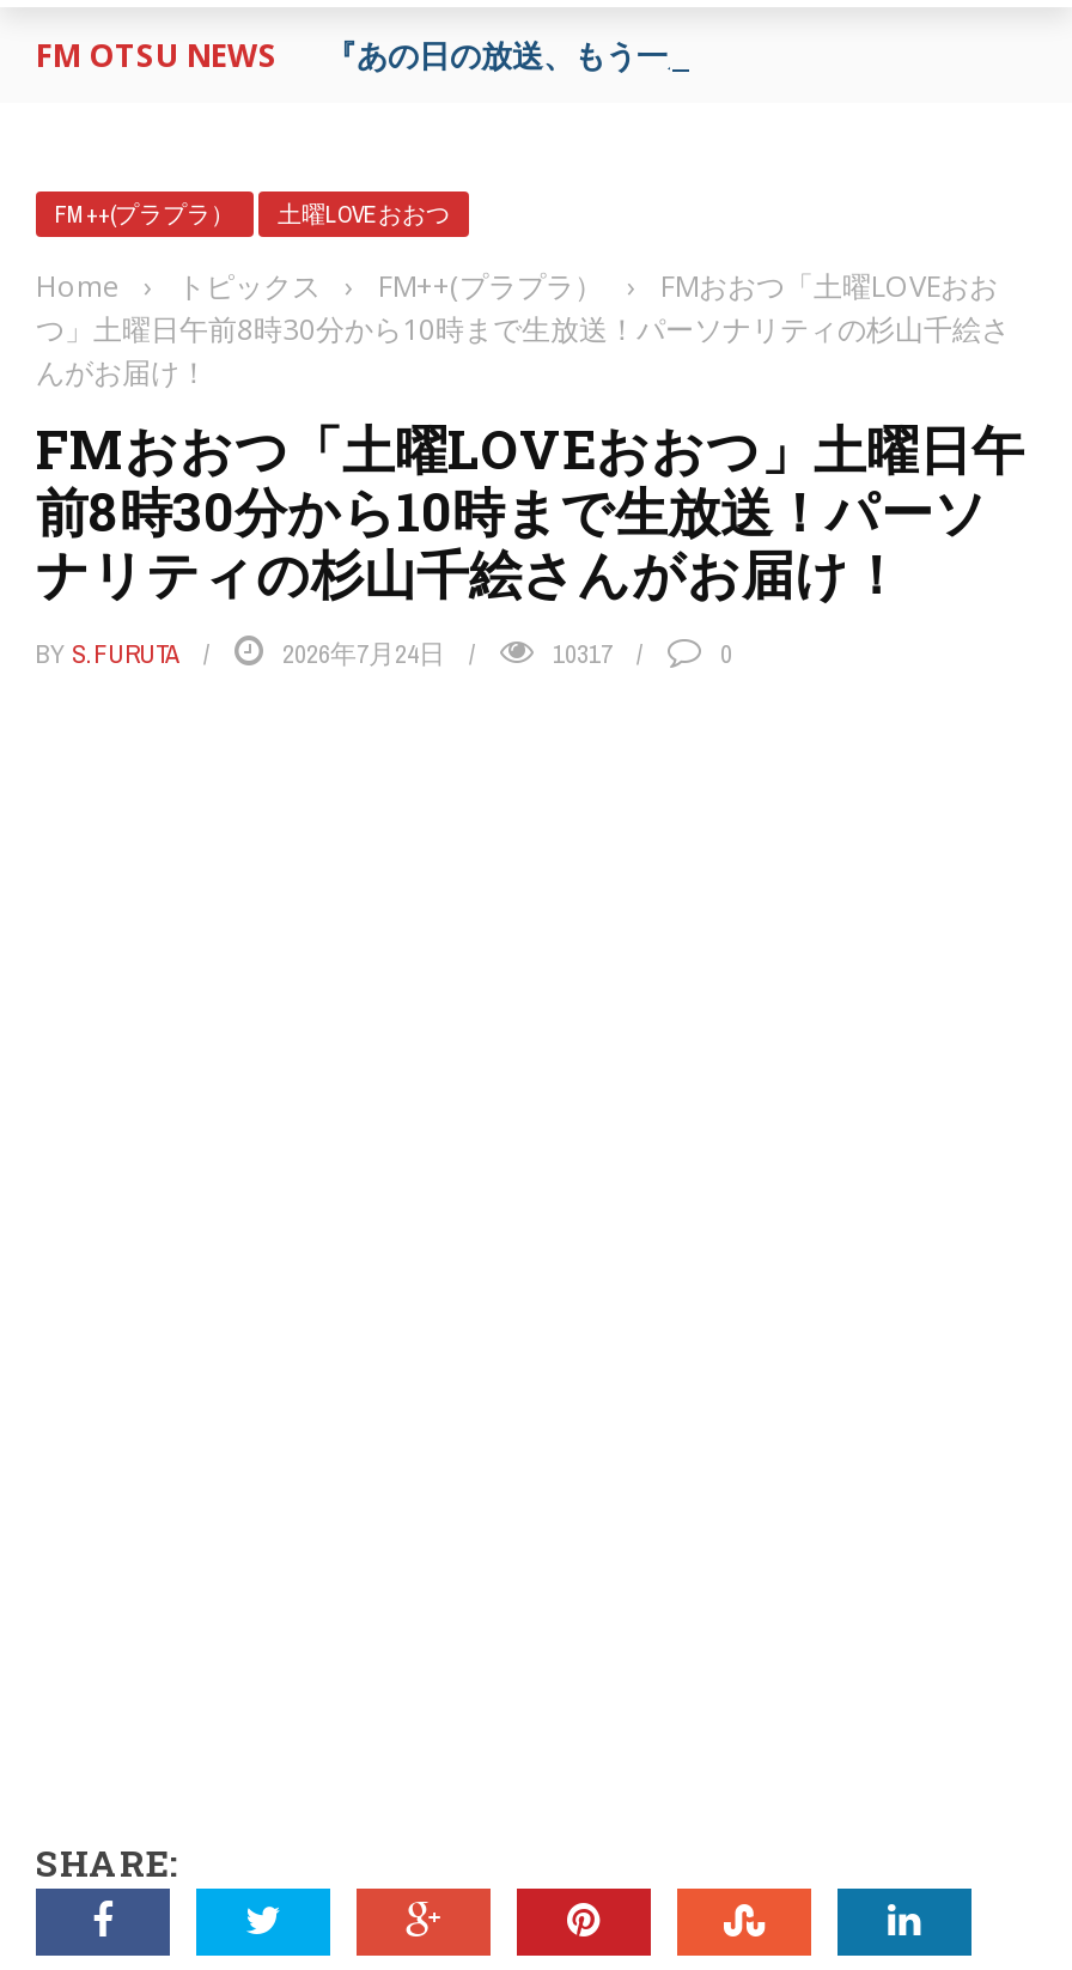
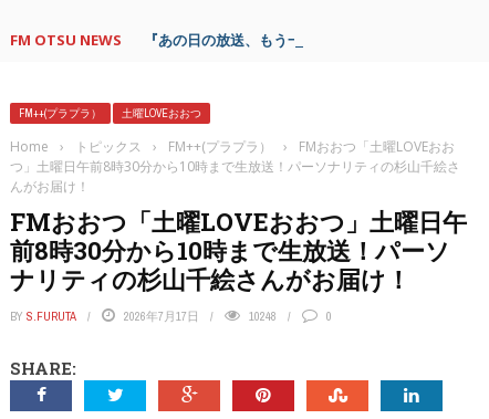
[282,637,445,670] 2026年7月24日 -> [124,308,199,324] 2026年7月17日
[553,637,613,670] 10317 -> [249,308,277,324] 10248

